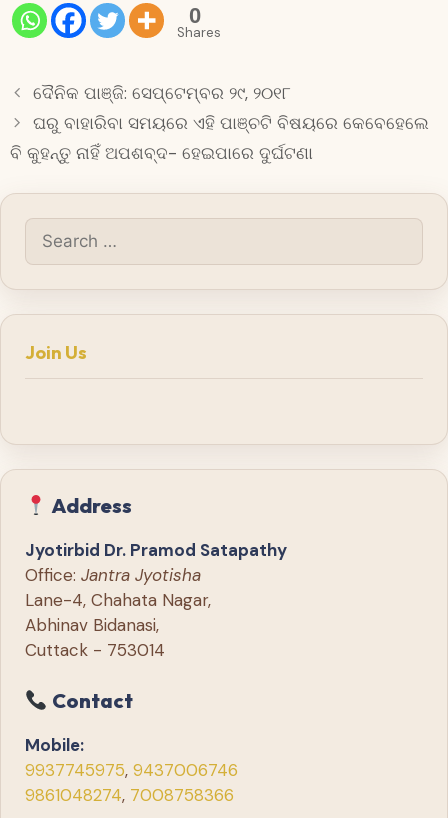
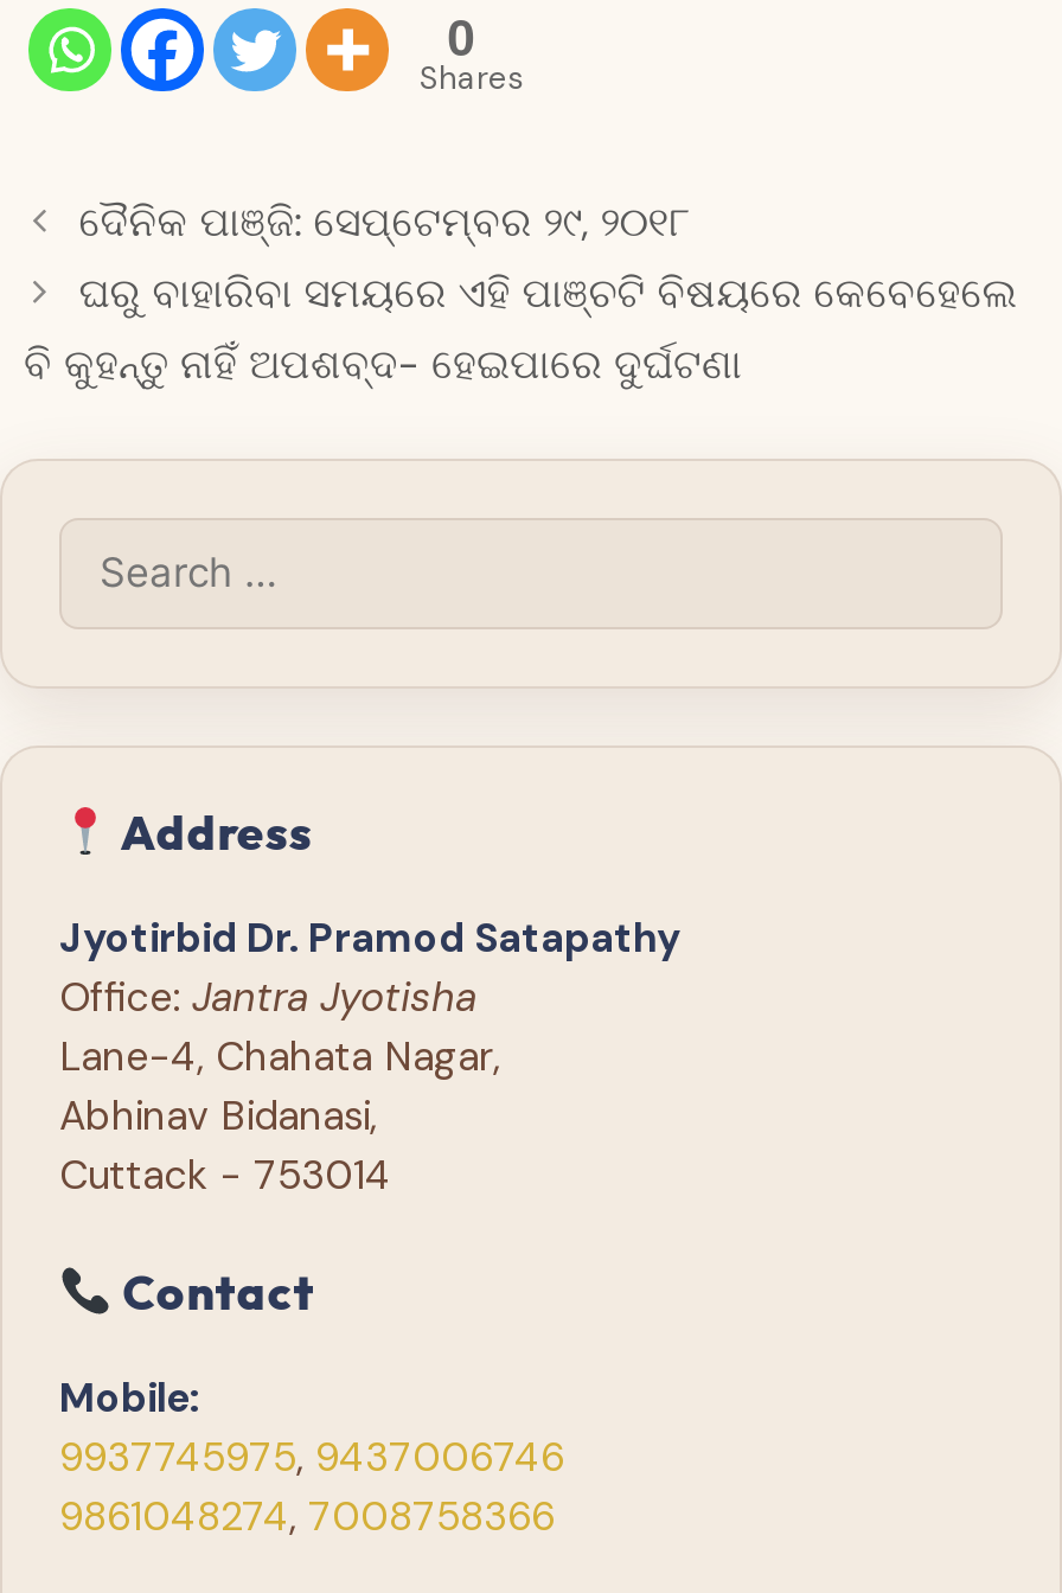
[25,341,87,364] Join Us -> none

